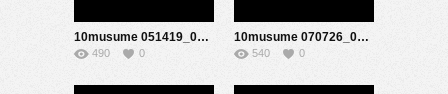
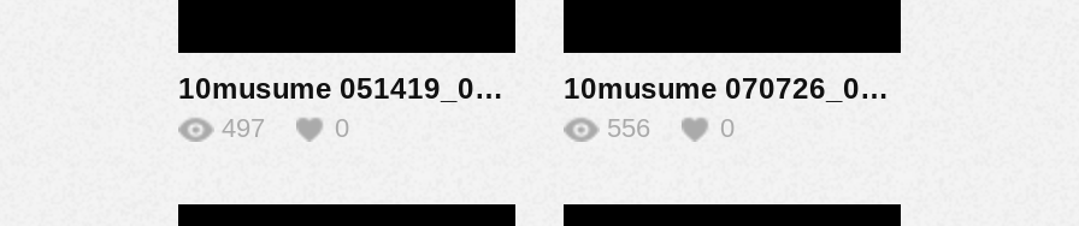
[92,47,110,59] 490 -> [222,113,265,142] 497
[252,47,270,59] 540 -> [607,113,650,142] 556

